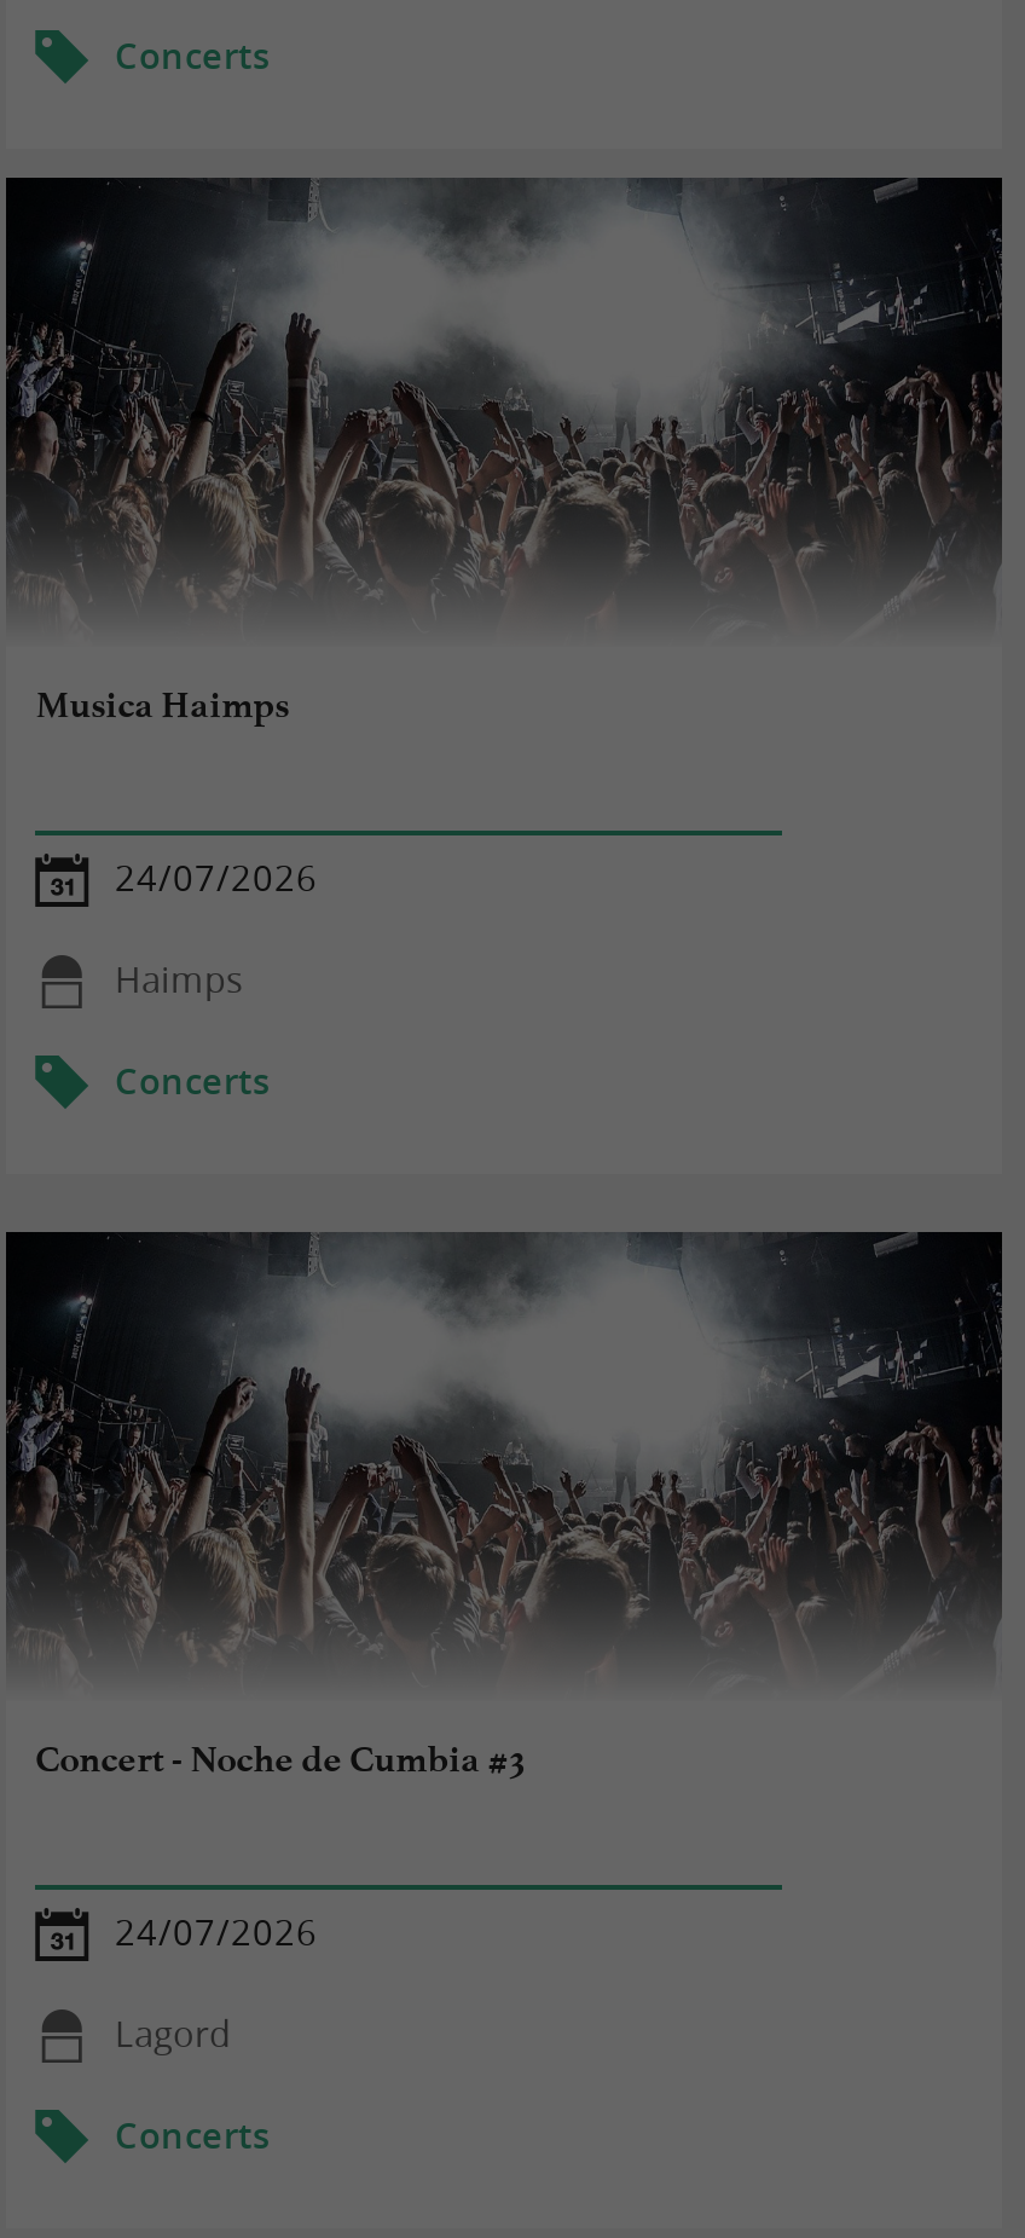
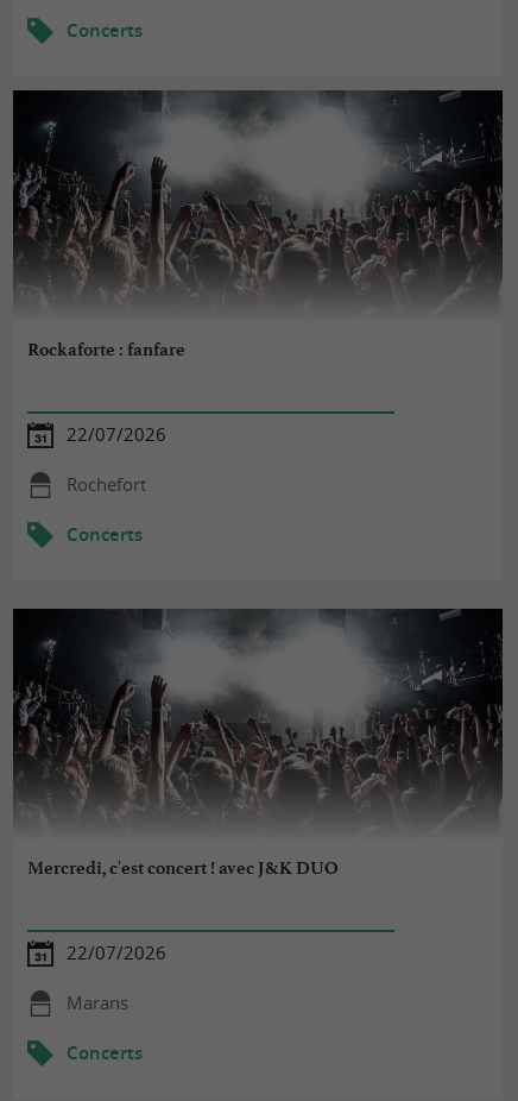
[35,683,289,727] Musica Haimps -> [27,339,185,360] Rockaforte : fanfare
[115,855,318,901] 24/07/2026 -> [67,423,166,446] 22/07/2026
[115,956,243,1002] Haimps -> [67,473,146,496] Rochefort
[35,1738,526,1781] Concert - Noche de Cumbia #3 -> [27,857,339,879] Mercredi, c'est concert ! avec J&K DUO
[115,1909,318,1955] 24/07/2026 -> [67,942,166,964] 22/07/2026
[115,2010,231,2056] Lagord -> [67,991,128,1014] Marans

